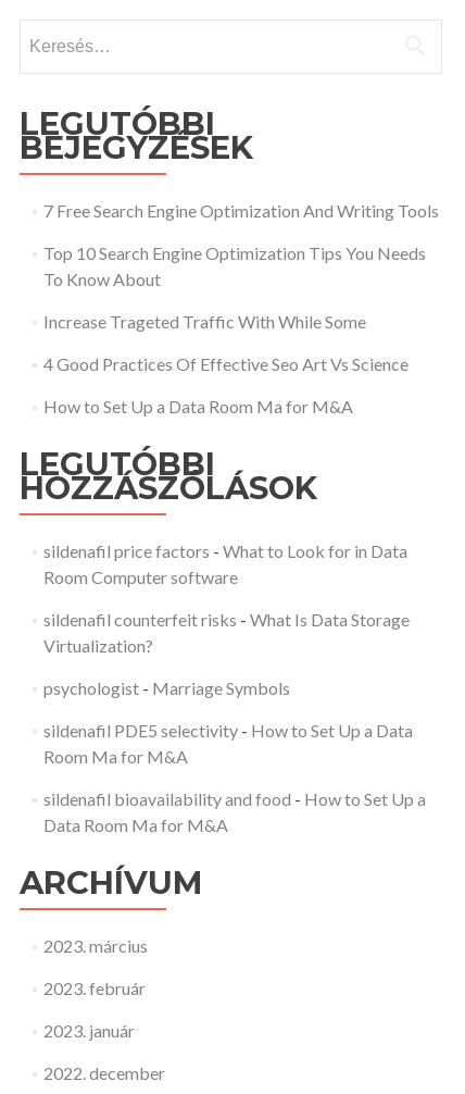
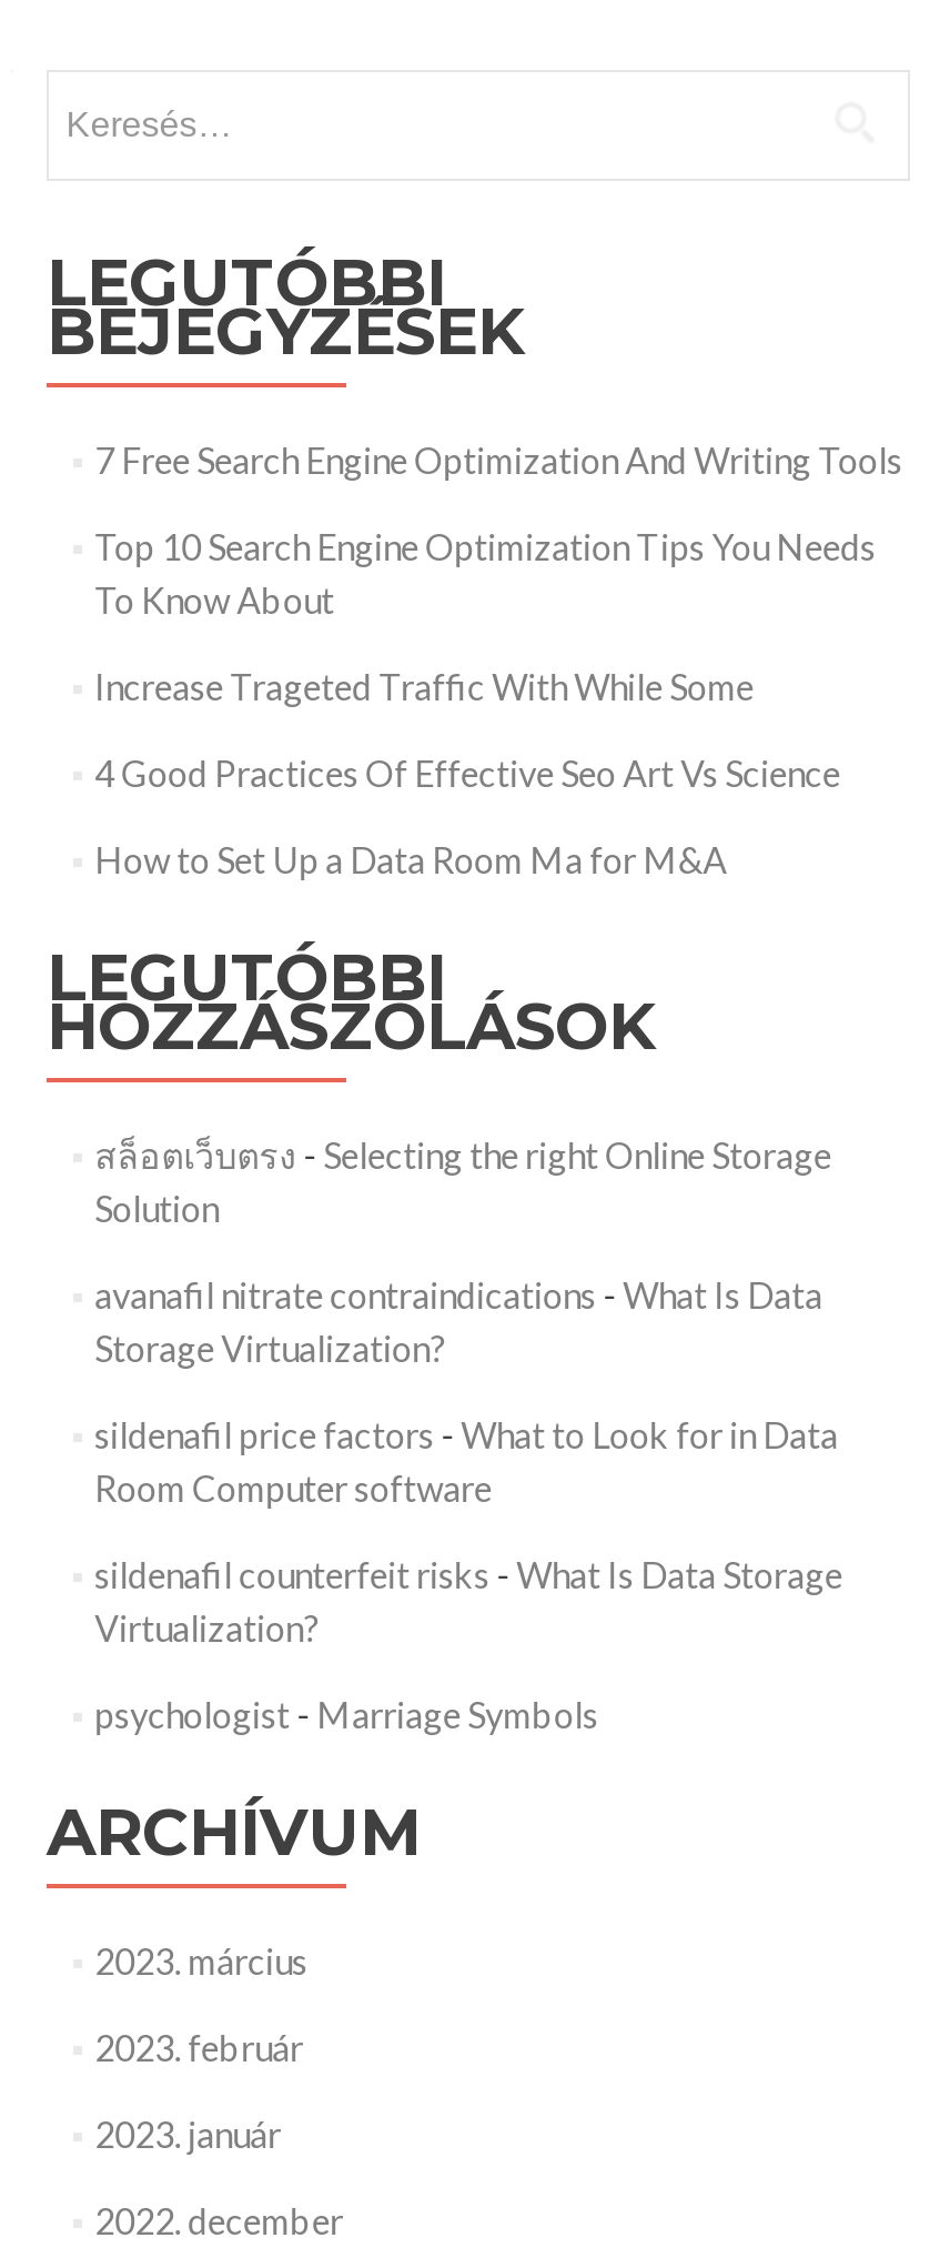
none -> [95,1133,831,1369] สล็อตเว็บตรง- Selecting the right Online Storage | Solution | avanafil nitrate contraindications - What Is Data | Storage Virtualization?
moved [43,540,409,698] -> [95,1413,843,1735]: sildenafil price factors - What to Look for in Data | Room Computer software | sildenafil counterfeit risks - What Is Data Storage | Virtualization? | psychologist - Marriage Symbols
[43,720,425,835] sildenafil PDE5 selectivity - How to Set Up a Data | Room Ma for M&A | sildenafil bioavailability and food - How to Set Up a | Data Room Ma for M&A -> none

